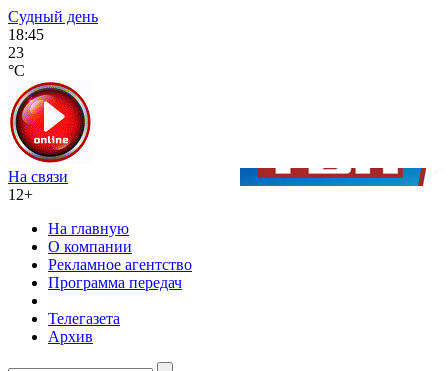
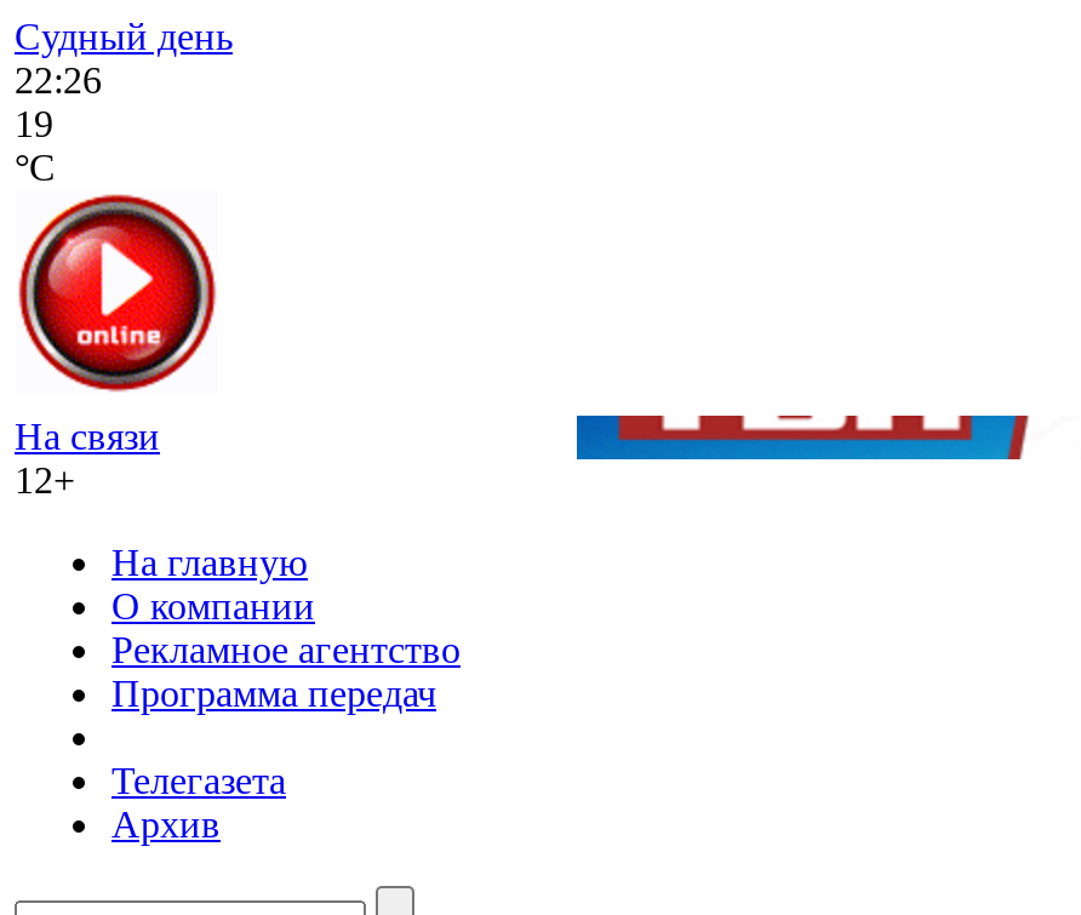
[8,26,44,43] 18:45 -> [15,59,102,101] 22:26
[8,44,24,61] 23 -> [15,103,53,144] 19

